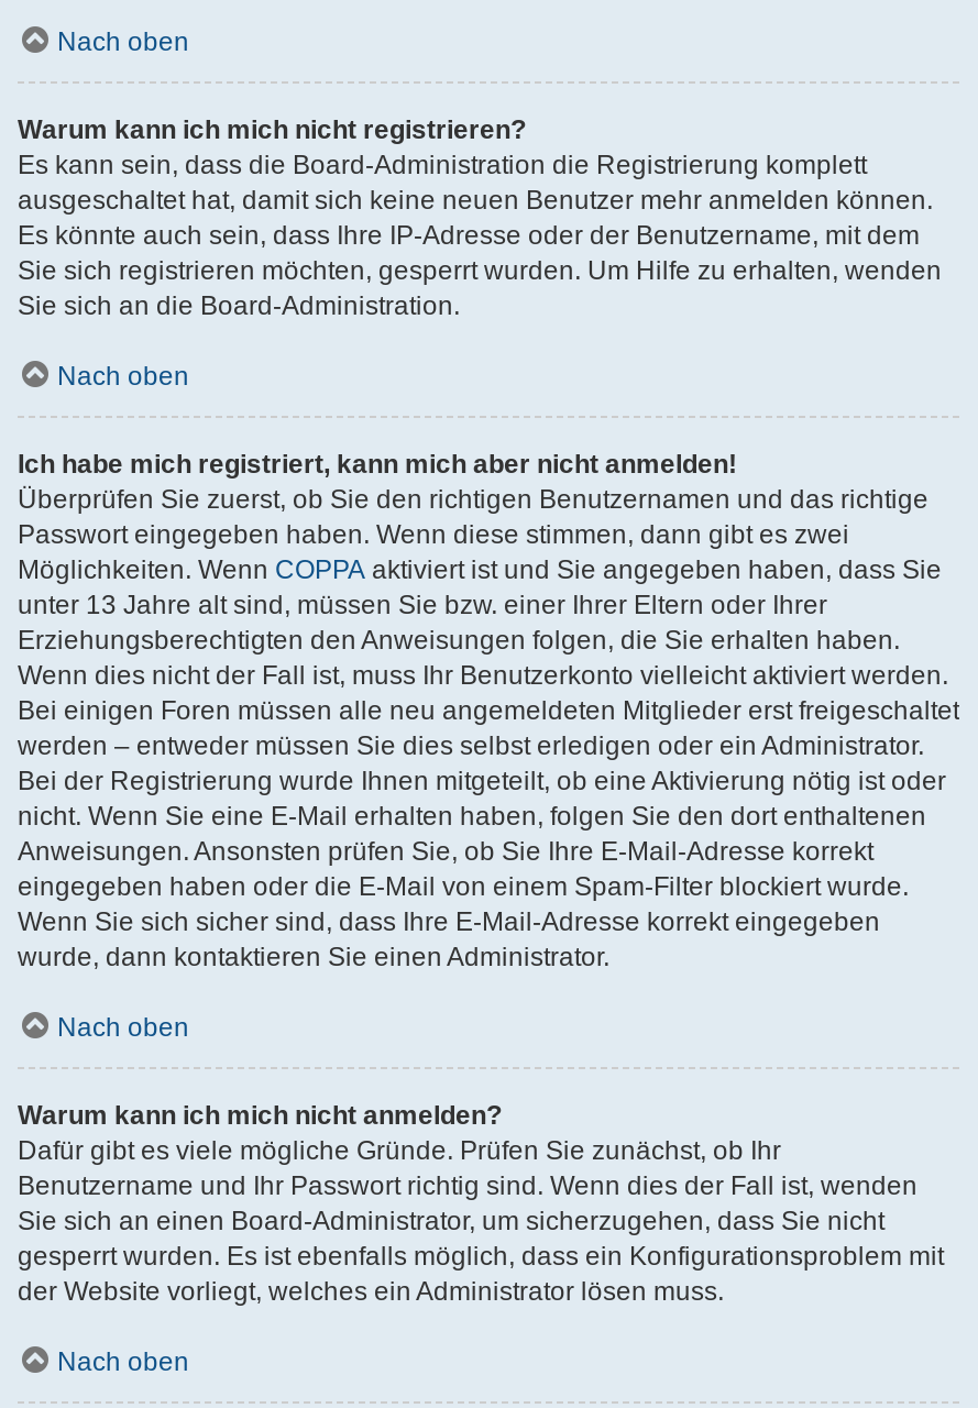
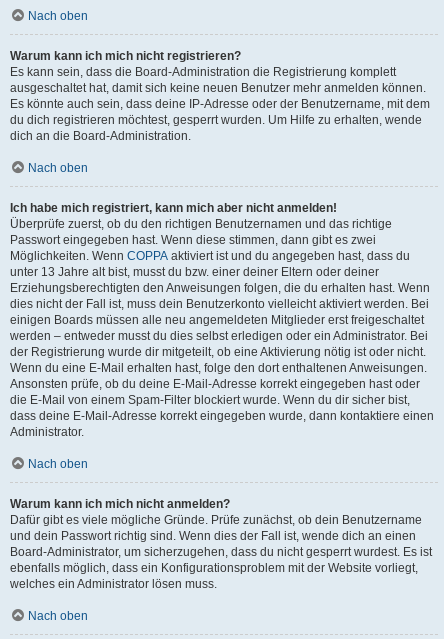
[18,220,942,321] Es könnte auch sein, dass Ihre IP-Adresse oder der Benutzername, mit dem | Sie sich registrieren möchten, gesperrt wurden. Um Hilfe zu erhalten, wenden | Sie sich an die Board-Administration. -> [10,97,430,143] Es könnte auch sein, dass deine IP-Adresse oder der Benutzername, mit dem | du dich registrieren möchtest, gesperrt wurden. Um Hilfe zu erhalten, wende | dich an die Board-Administration.
[18,484,959,972] Überprüfen Sie zuerst, ob Sie den richtigen Benutzernamen und das richtige | Passwort eingegeben haben. Wenn diese stimmen, dann gibt es zwei | Möglichkeiten. Wenn COPPA aktiviert ist und Sie angegeben haben, dass Sie | unter 13 Jahre alt sind, müssen Sie bzw. einer Ihrer Eltern oder Ihrer | Erziehungsberechtigten den Anweisungen folgen, die Sie erhalten haben. | Wenn dies nicht der Fall ist, muss Ihr Benutzerkonto vielleicht aktiviert werden. | Bei einigen Foren müssen alle neu angemeldeten Mitglieder erst freigeschaltet | werden – entweder müssen Sie dies selbst erledigen oder ein Administrator. | Bei der Registrierung wurde Ihnen mitgeteilt, ob eine Aktivierung nötig ist oder | nicht. Wenn Sie eine E-Mail erhalten haben, folgen Sie den dort enthaltenen | Anweisungen. Ansonsten prüfen Sie, ob Sie Ihre E-Mail-Adresse korrekt | eingegeben haben oder die E-Mail von einem Spam-Filter blockiert wurde. | Wenn Sie sich sicher sind, dass Ihre E-Mail-Adresse korrekt eingegeben | wurde, dann kontaktieren Sie einen Administrator. -> [10,217,434,439] Überprüfe zuerst, ob du den richtigen Benutzernamen und das richtige | Passwort eingegeben hast. Wenn diese stimmen, dann gibt es zwei | Möglichkeiten. Wenn COPPA aktiviert ist und du angegeben hast, dass du | unter 13 Jahre alt bist, musst du bzw. einer deiner Eltern oder deiner | Erziehungsberechtigten den Anweisungen folgen, die du erhalten hast. Wenn | dies nicht der Fall ist, muss dein Benutzerkonto vielleicht aktiviert werden. Bei | einigen Boards müssen alle neu angemeldeten Mitglieder erst freigeschaltet | werden – entweder musst du dies selbst erledigen oder ein Administrator. Bei | der Registrierung wurde dir mitgeteilt, ob eine Aktivierung nötig ist oder nicht. | Wenn du eine E-Mail erhalten hast, folge den dort enthaltenen Anweisungen. | Ansonsten prüfe, ob du deine E-Mail-Adresse korrekt eingegeben hast oder | die E-Mail von einem Spam-Filter blockiert wurde. Wenn du dir sicher bist, | dass deine E-Mail-Adresse korrekt eingegeben wurde, dann kontaktiere einen | Administrator.
[18,1135,944,1307] Dafür gibt es viele mögliche Gründe. Prüfen Sie zunächst, ob Ihr | Benutzername und Ihr Passwort richtig sind. Wenn dies der Fall ist, wenden | Sie sich an einen Board-Administrator, um sicherzugehen, dass Sie nicht | gesperrt wurden. Es ist ebenfalls möglich, dass ein Konfigurationsproblem mit | der Website vorliegt, welches ein Administrator lösen muss. -> [10,513,432,591] Dafür gibt es viele mögliche Gründe. Prüfe zunächst, ob dein Benutzername | und dein Passwort richtig sind. Wenn dies der Fall ist, wende dich an einen | Board-Administrator, um sicherzugehen, dass du nicht gesperrt wurdest. Es ist | ebenfalls möglich, dass ein Konfigurationsproblem mit der Website vorliegt, | welches ein Administrator lösen muss.

